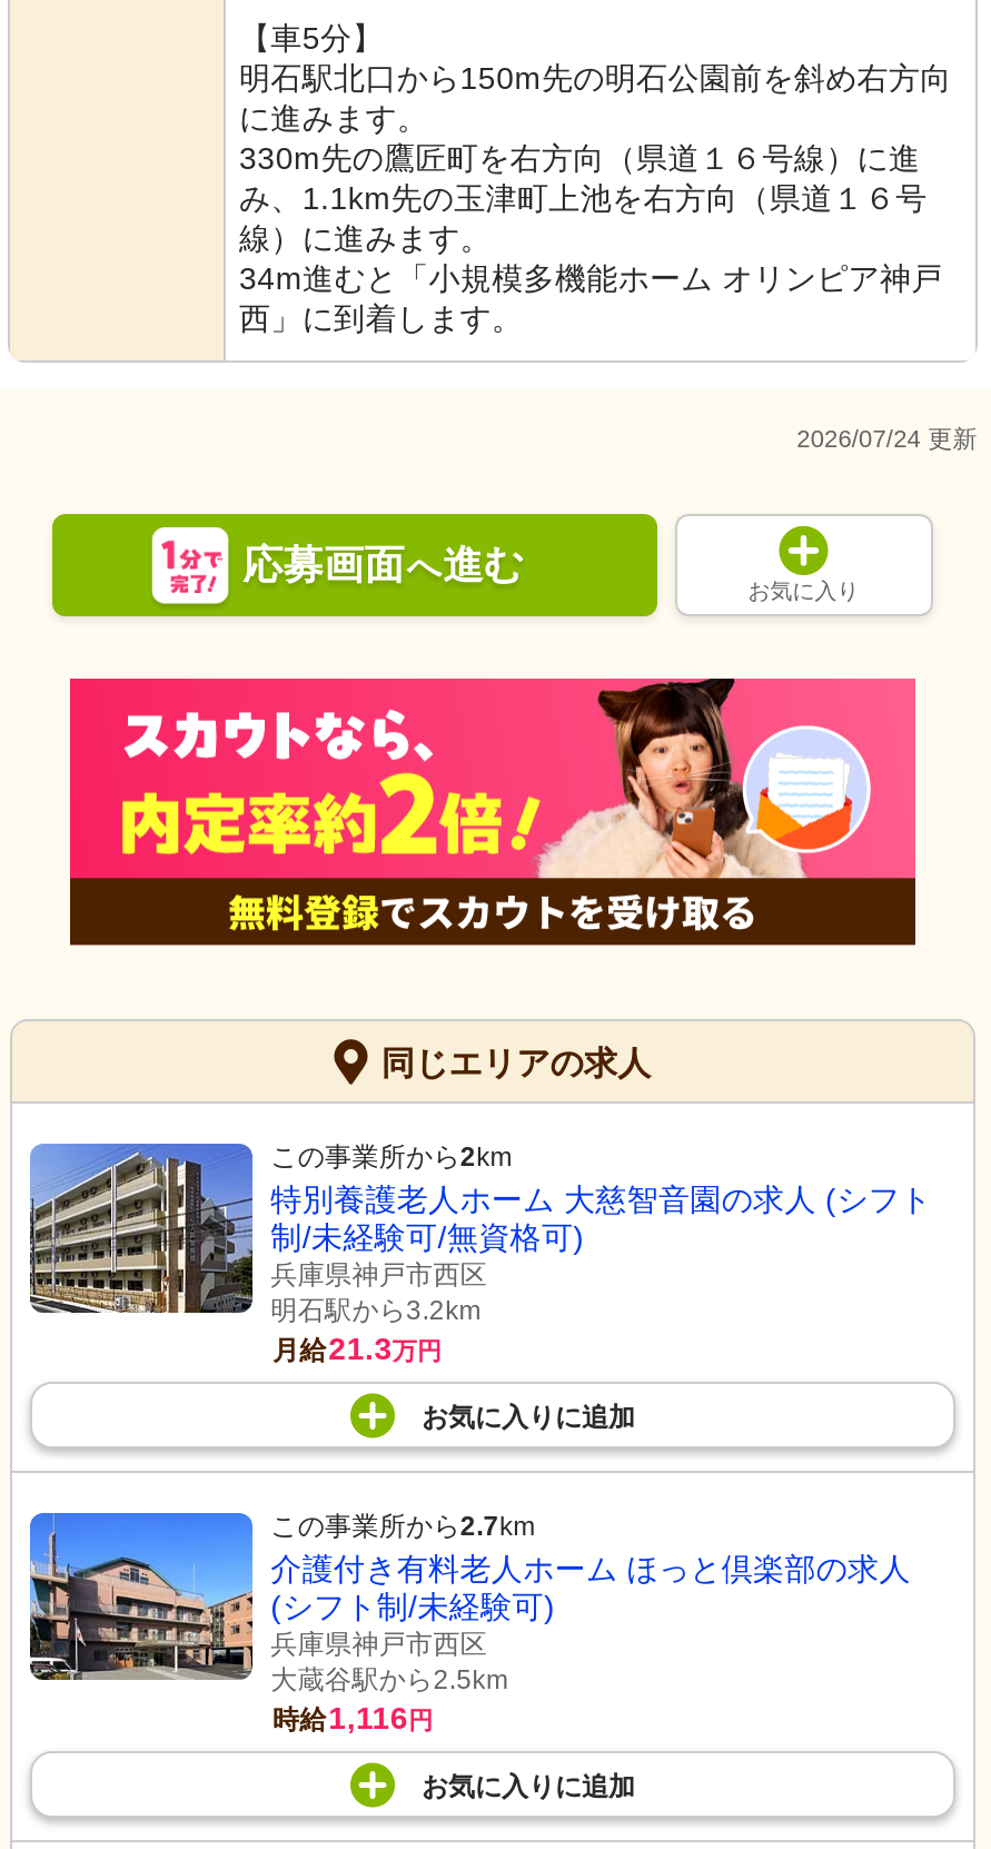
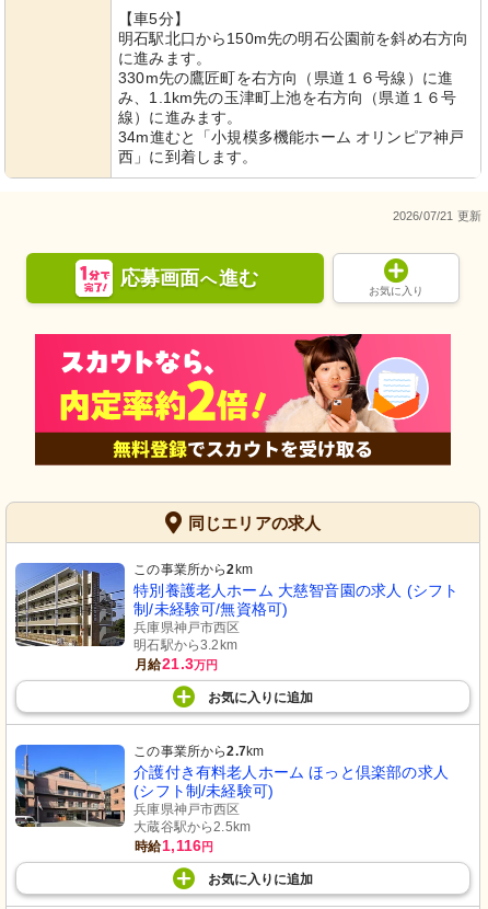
[797,425,978,452] 2026/07/24 更新 -> [392,209,481,223] 2026/07/21 更新

